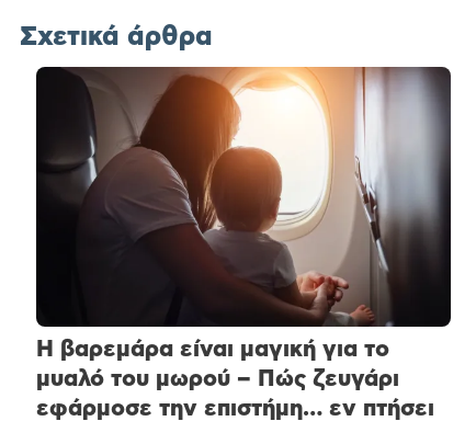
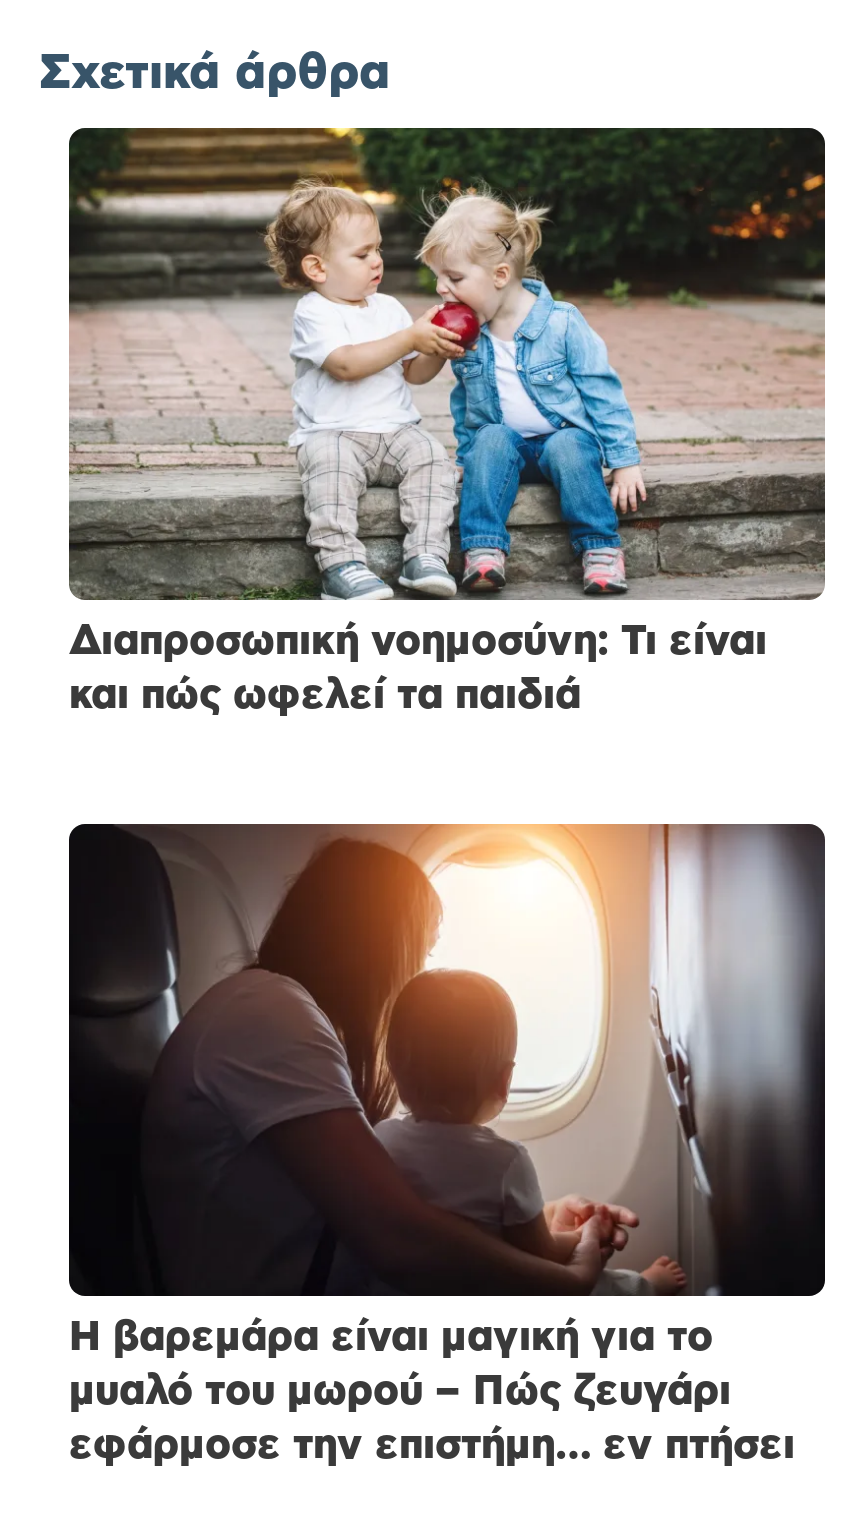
none -> [67,125,827,716] [image] | Διαπροσωπική νοημοσύνη: Τι είναι | και πώς ωφελεί τα παιδιά

